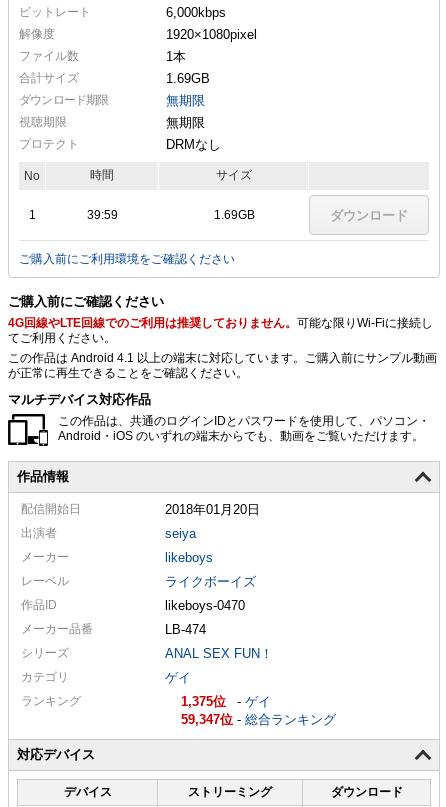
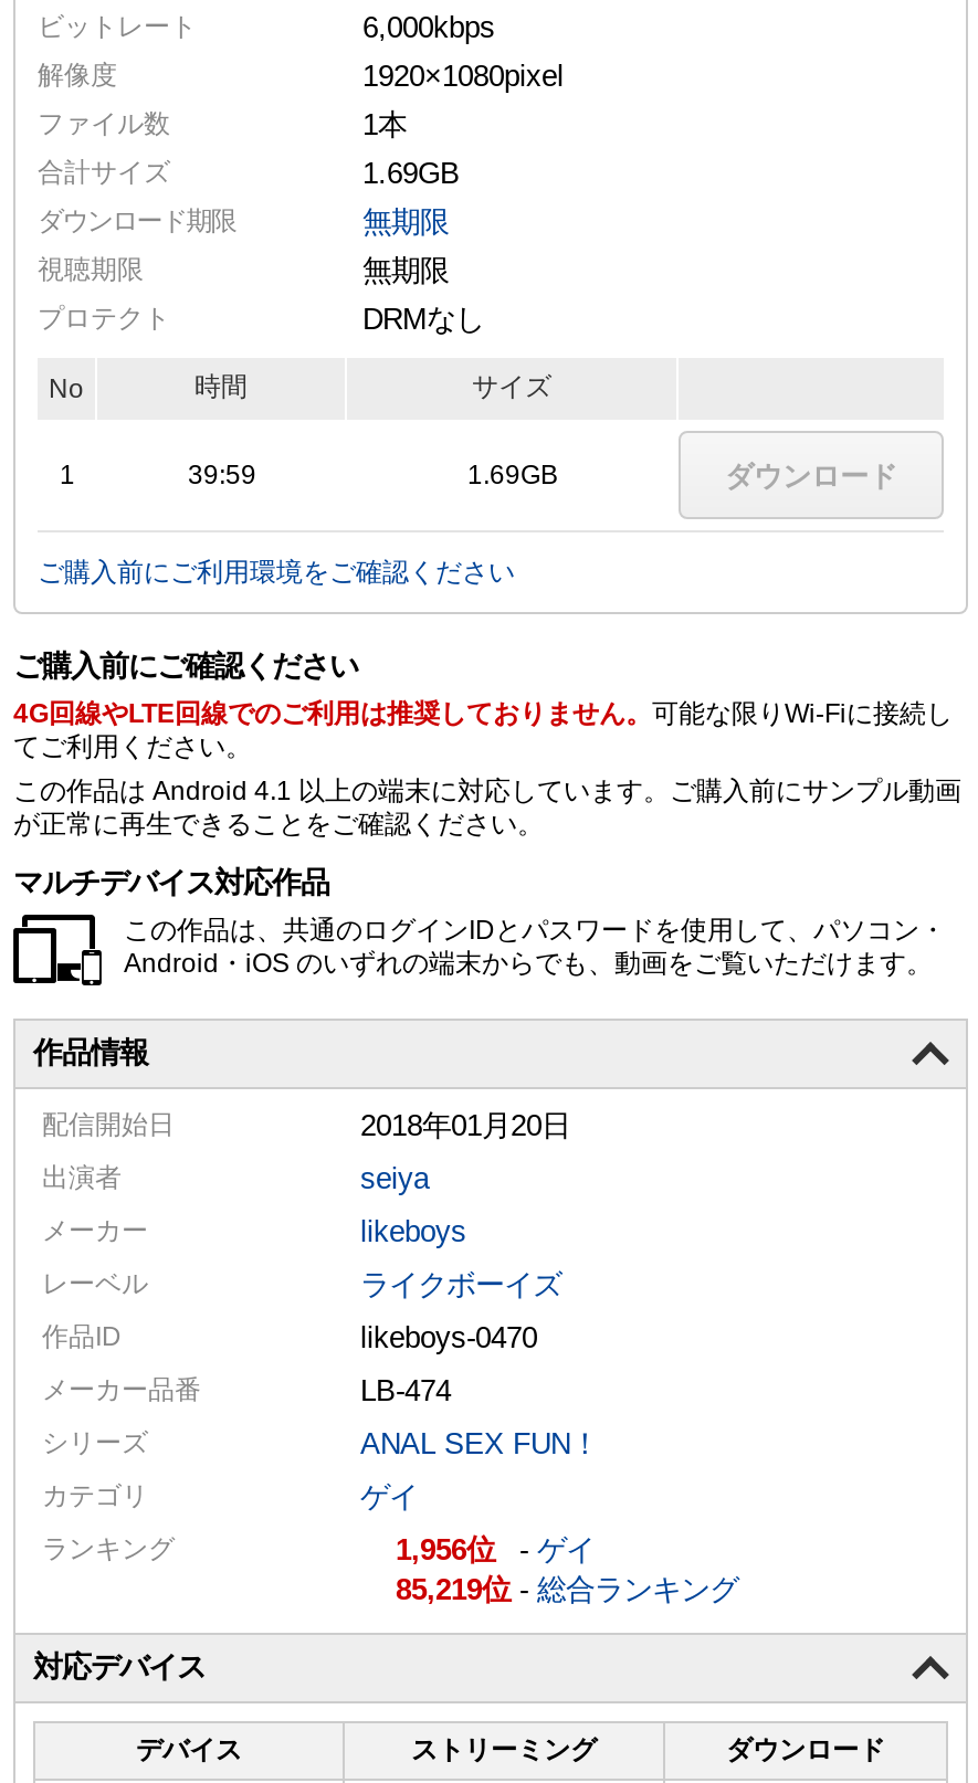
[181,694,271,709] 1,375 -ゲイ -> [396,1533,595,1566] 1,956 -ゲイ
[181,712,336,727] 59,347 -総合ランキング -> [396,1572,738,1606] 85,219 -総合ランキング

